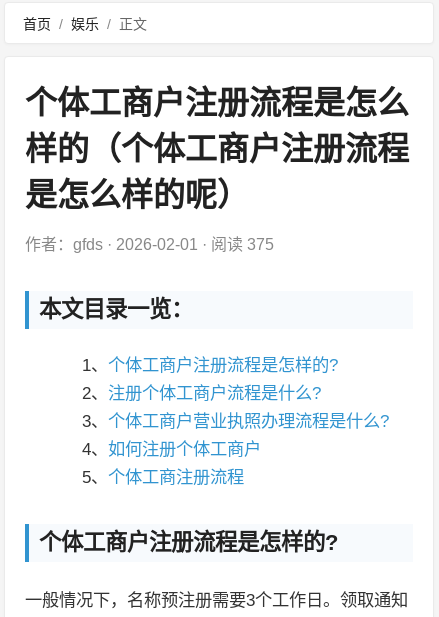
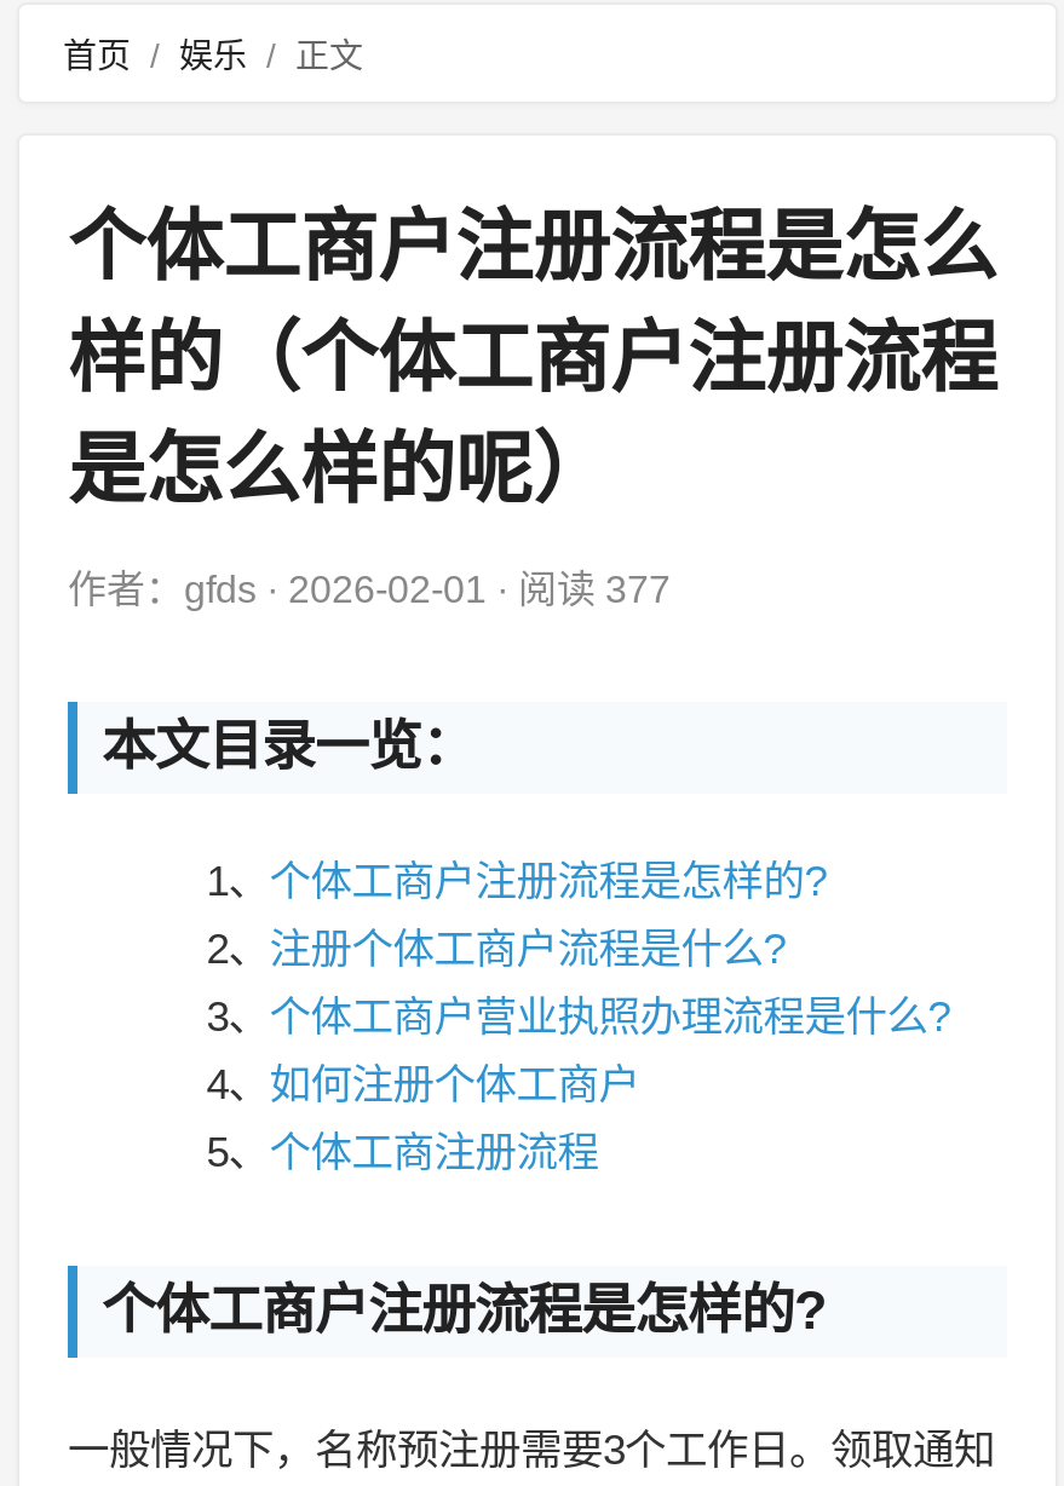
[25,236,274,253] 作者：gfds · 2026-02-01 ·阅读 375 -> [68,569,671,610] 作者：gfds · 2026-02-01 ·阅读 377

